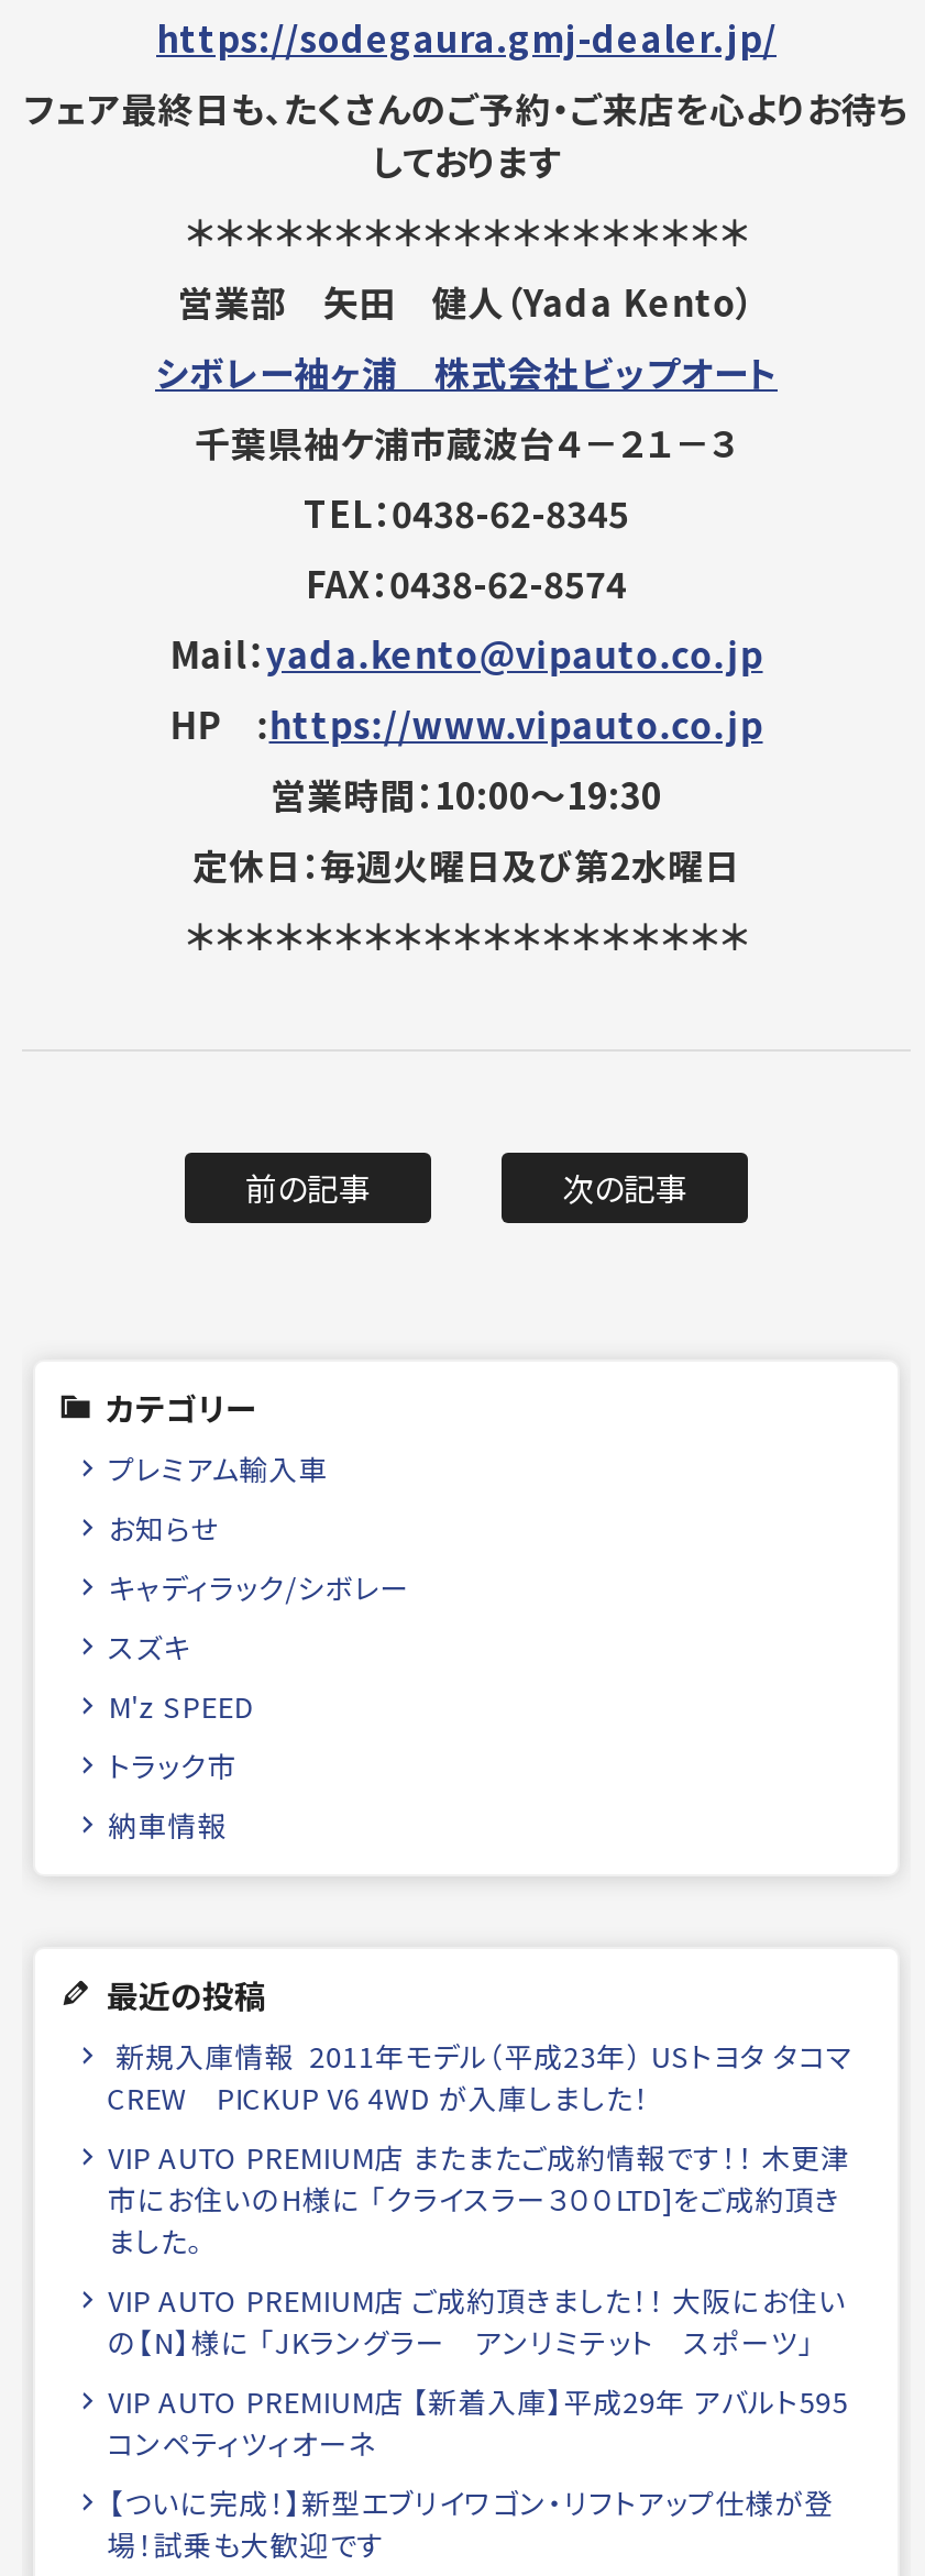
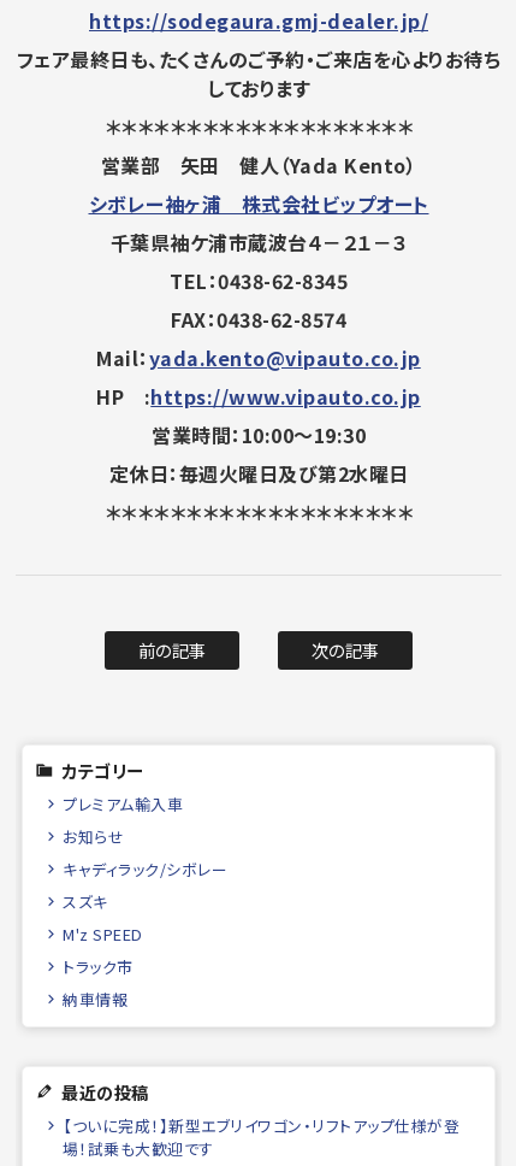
[107,2036,854,2465] 新規入庫情報 2011年モデル（平成23年） USトヨタ タコマ | CREW PICKUP V6 4WD が入庫しました！ | VIP AUTO PREMIUM店 またまたご成約情報です！！ 木更津 | 市にお住いのH様に 「クライスラー３００LTD]をご成約頂き | ました。 | VIP AUTO PREMIUM店 ご成約頂きました！！ 大阪にお住い | の【N】様に 「JKラングラー アンリミテット スポーツ」 | VIP AUTO PREMIUM店 【新着入庫】平成29年 アバルト595 | コンペティツィオーネ -> none

